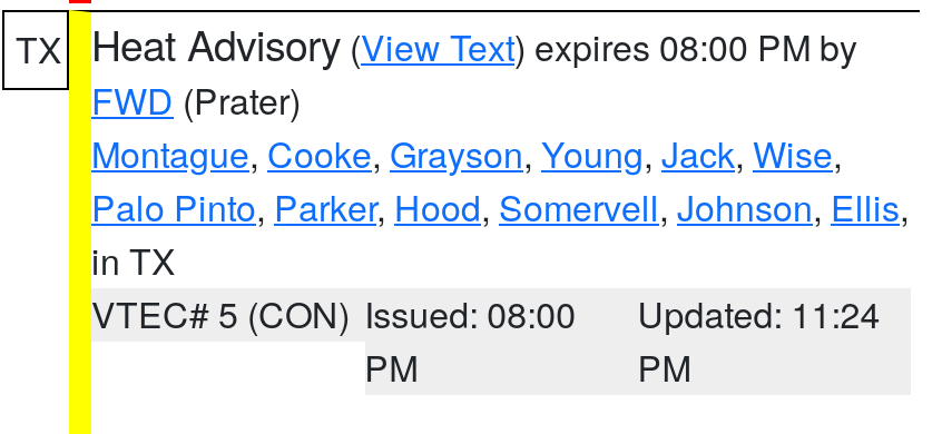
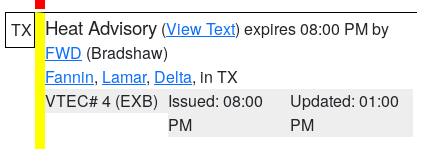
[91,75,909,339] FWD (Prater) | Montague, Cooke, Grayson, Young, Jack, Wise, | Palo Pinto, Parker, Hood, Somervell, Johnson, Ellis, | in TX | VTEC# 5 (CON) Issued: 08:00 -> [45,41,263,112] FWD (Bradshaw) | Fannin, Lamar, Delta, in TX | VTEC# 4 (EXB) Issued: 08:00
[637,288,880,339] Updated: 11:24 -> [290,89,399,112] Updated: 01:00

